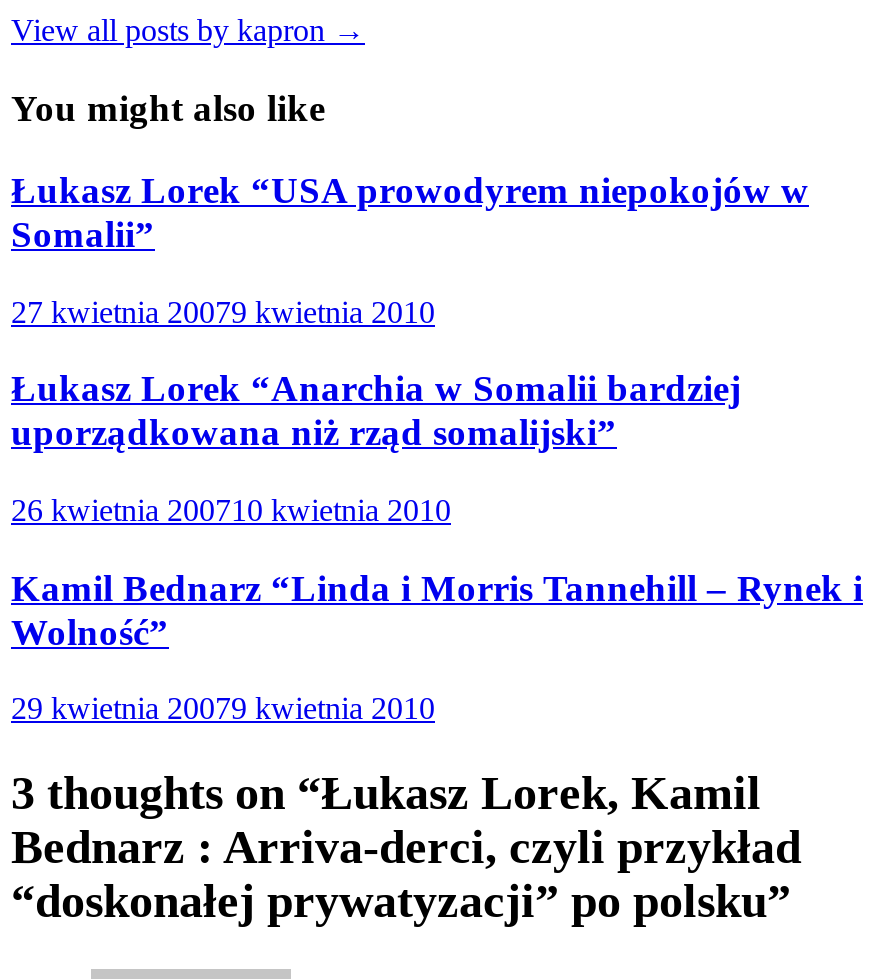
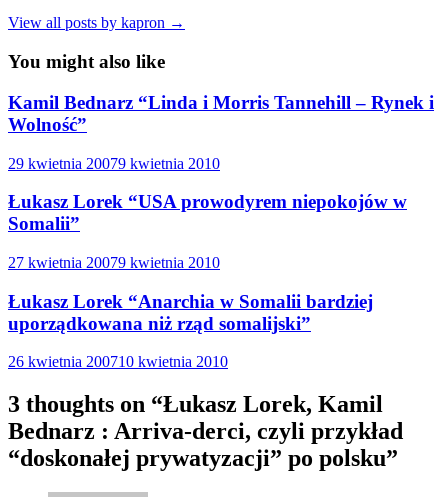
moved [11,169,809,527] -> [8,191,407,370]: Łukasz Lorek “USA prowodyrem niepokojów w | Somalii” | 27 kwietnia 20079 kwietnia 2010 | Łukasz Lorek “Anarchia w Somalii bardziej | uporządkowana niż rząd somalijski” | 26 kwietnia 200710 kwietnia 2010
moved [11,566,863,726] -> [8,92,434,171]: Kamil Bednarz “Linda i Morris Tannehill – Rynek i | Wolność” | 29 kwietnia 20079 kwietnia 2010

